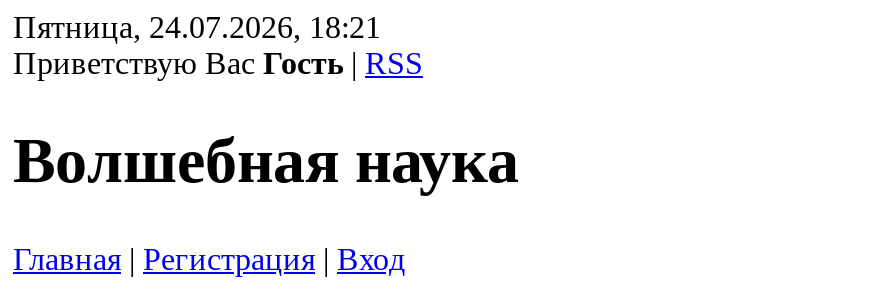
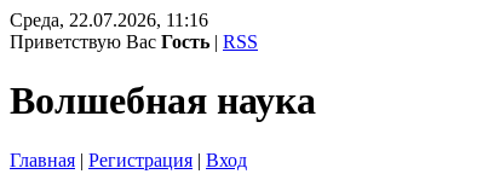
[13,10,381,44] Пятница, 24.07.2026, 18:21 -> [10,10,208,30] Среда, 22.07.2026, 11:16

